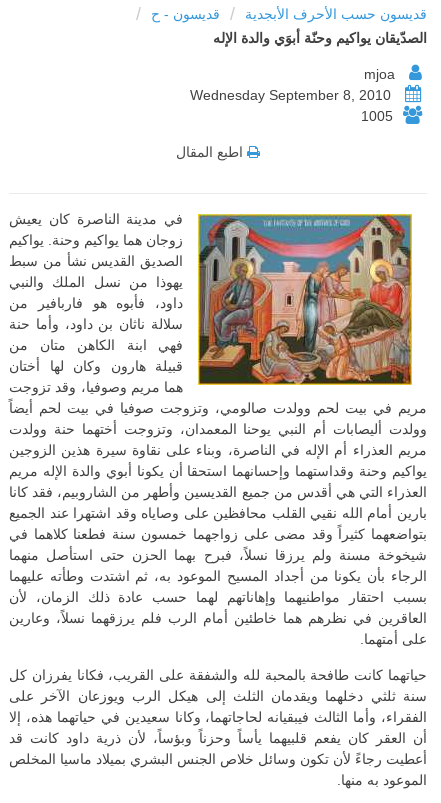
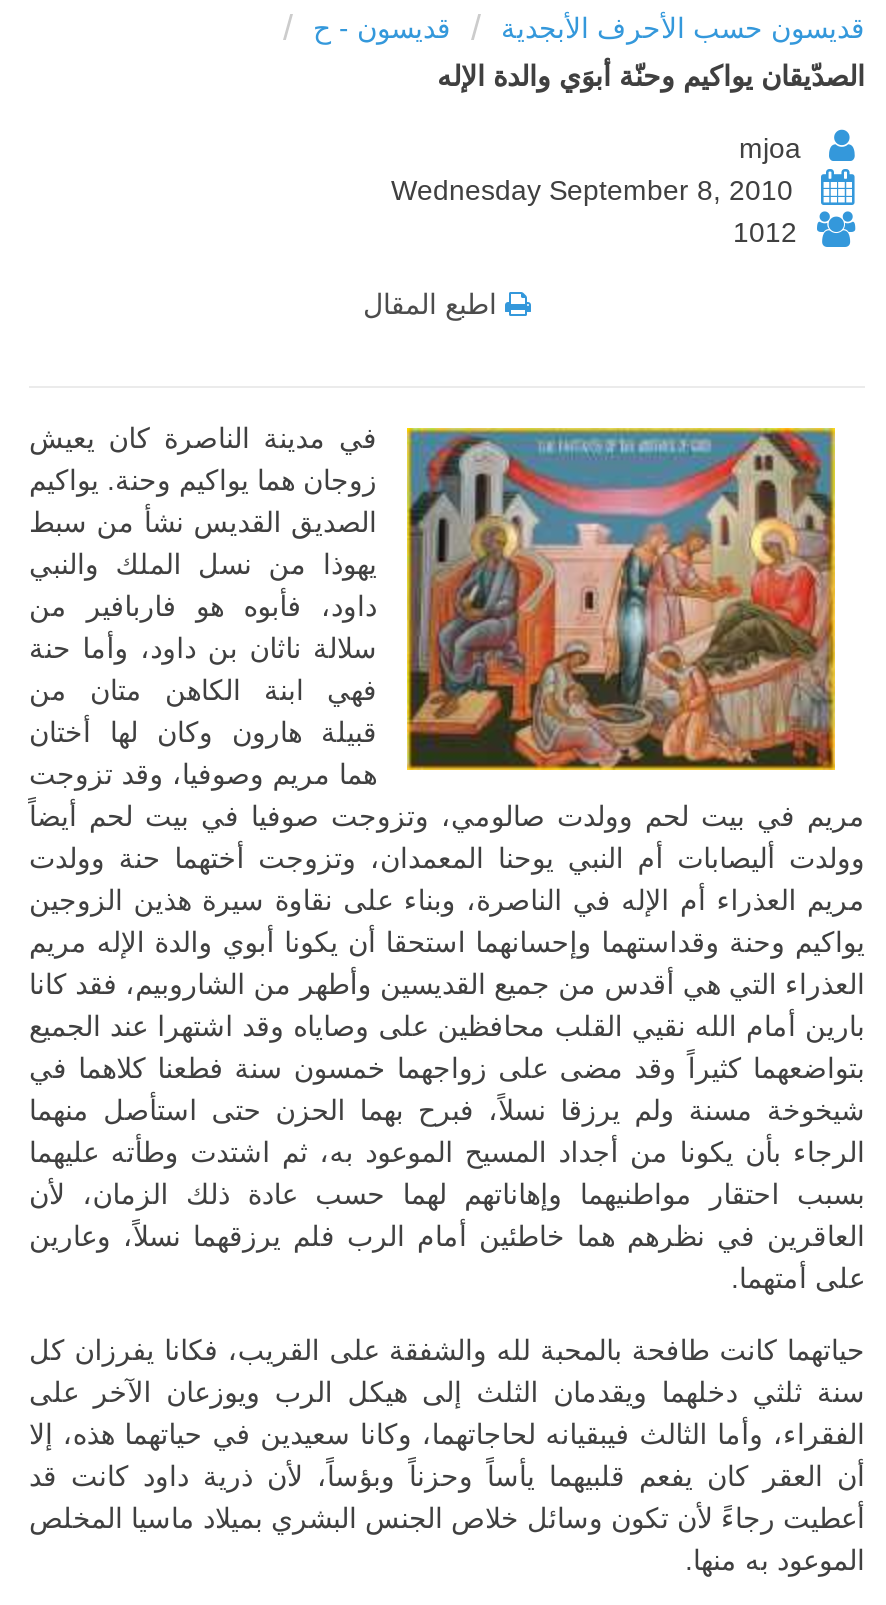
[361,108,393,124] 1005 -> [733,217,797,249] 1012

